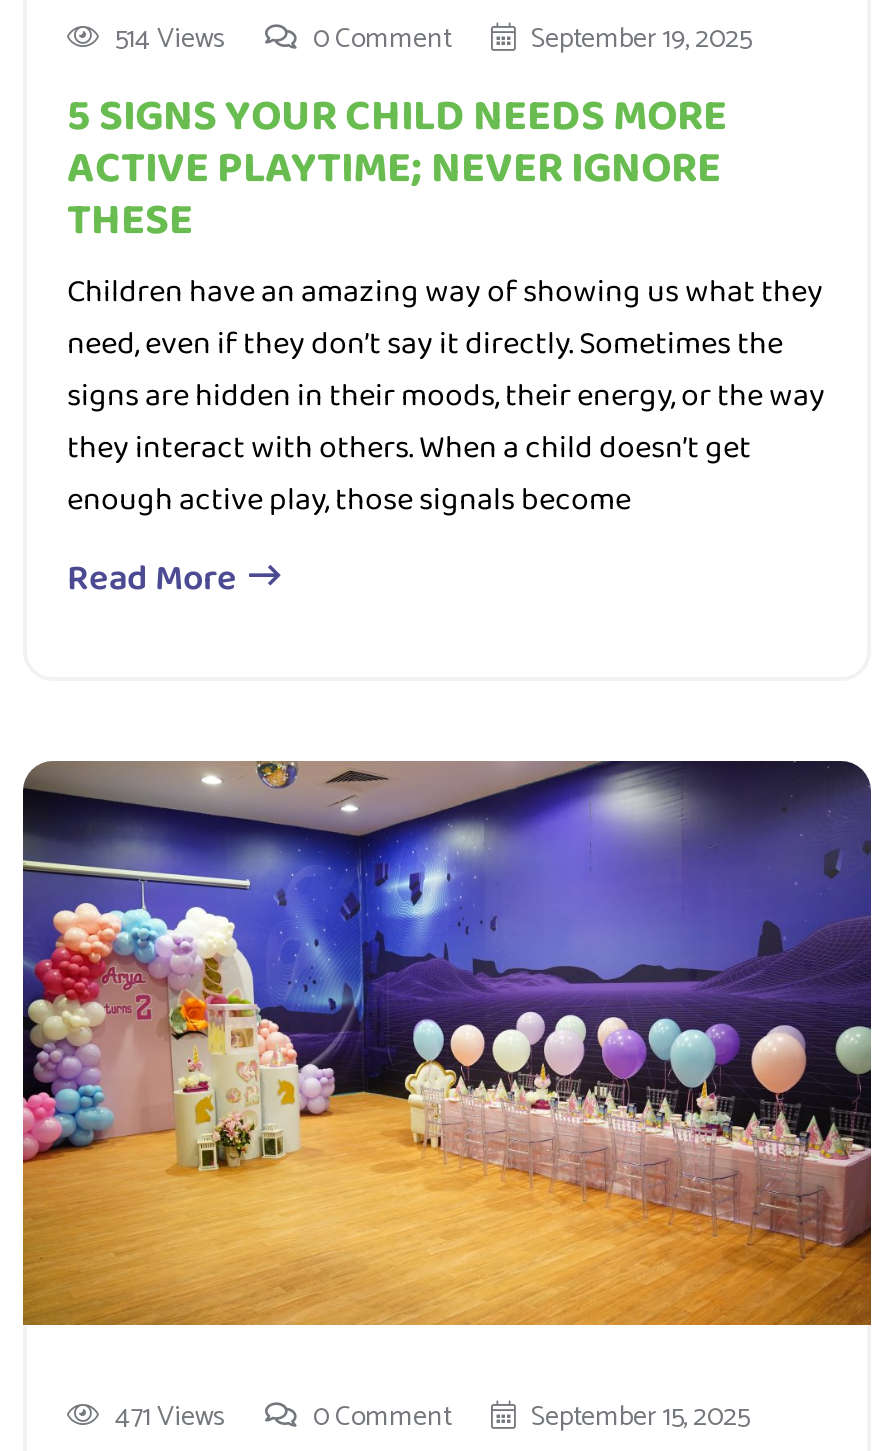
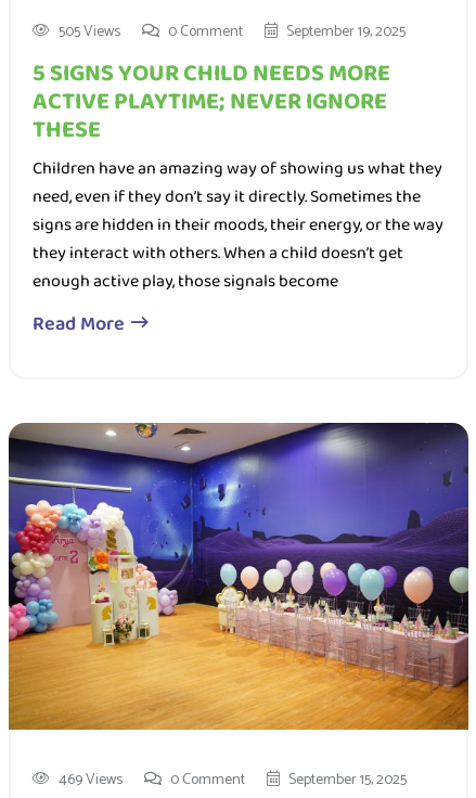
[115,16,225,62] 514 Views -> [59,20,120,45] 505 Views
[115,1396,225,1442] 471 Views -> [59,767,123,792] 469 Views

